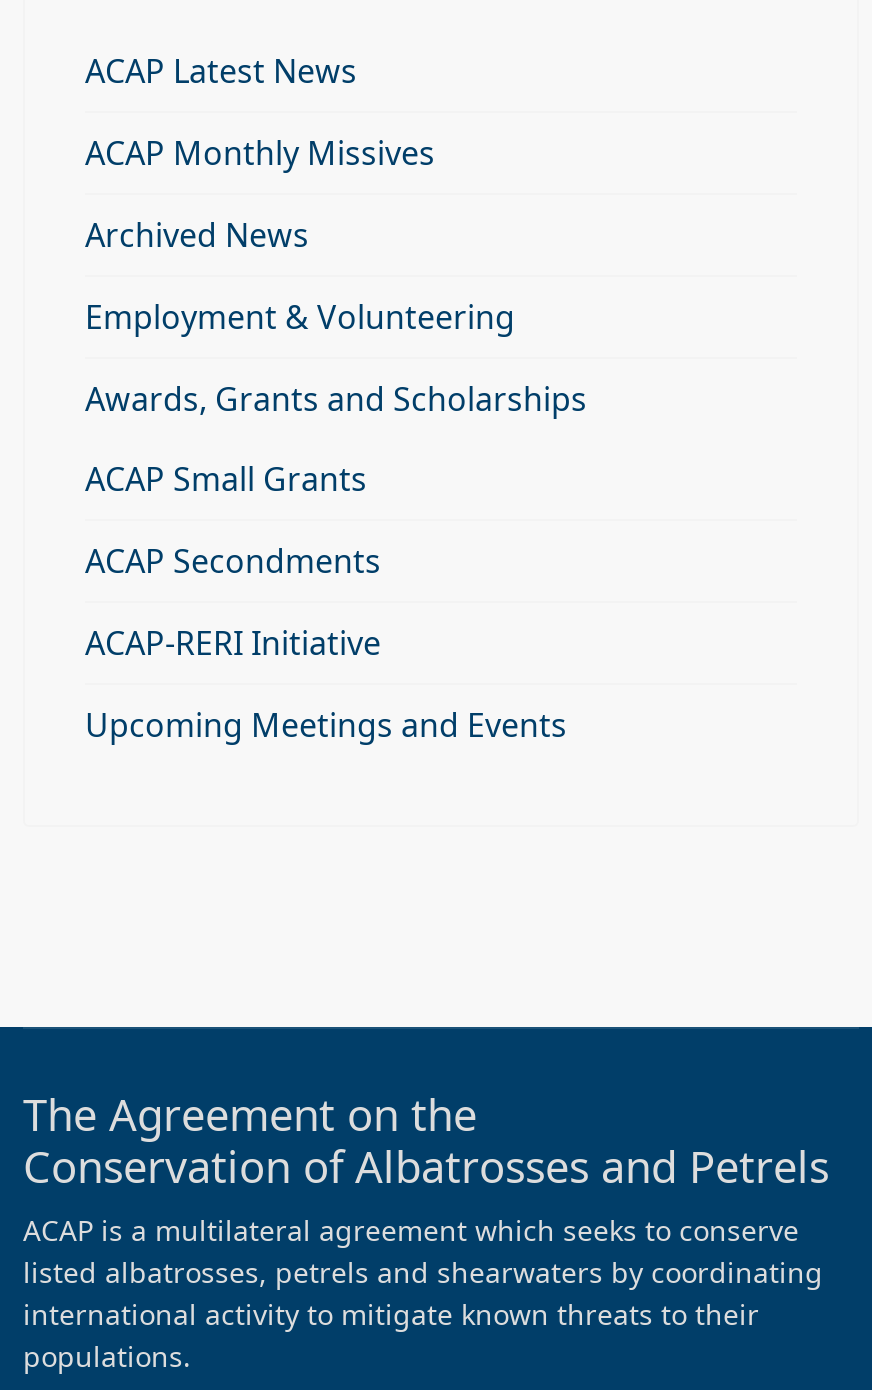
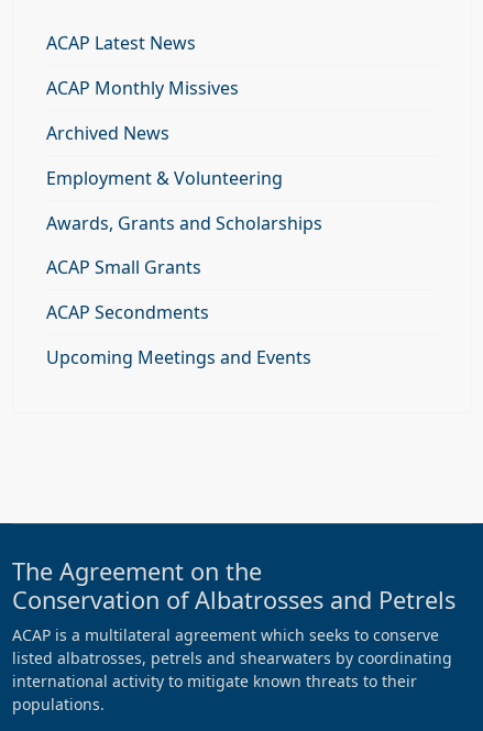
[85,621,381,665] ACAP-RERI Initiative -> none

